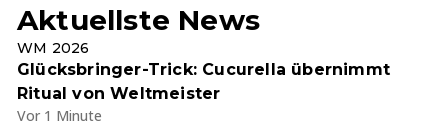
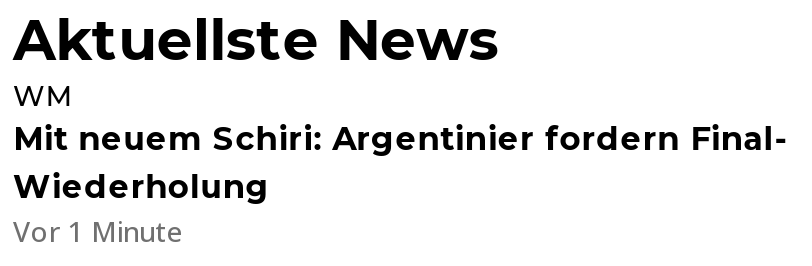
[17,39,391,103] WM 2026 | Glücksbringer-Trick: Cucurella übernimmt | Ritual von Weltmeister -> [13,78,789,206] WM | Mit neuem Schiri: Argentinier fordern Final- | Wiederholung

